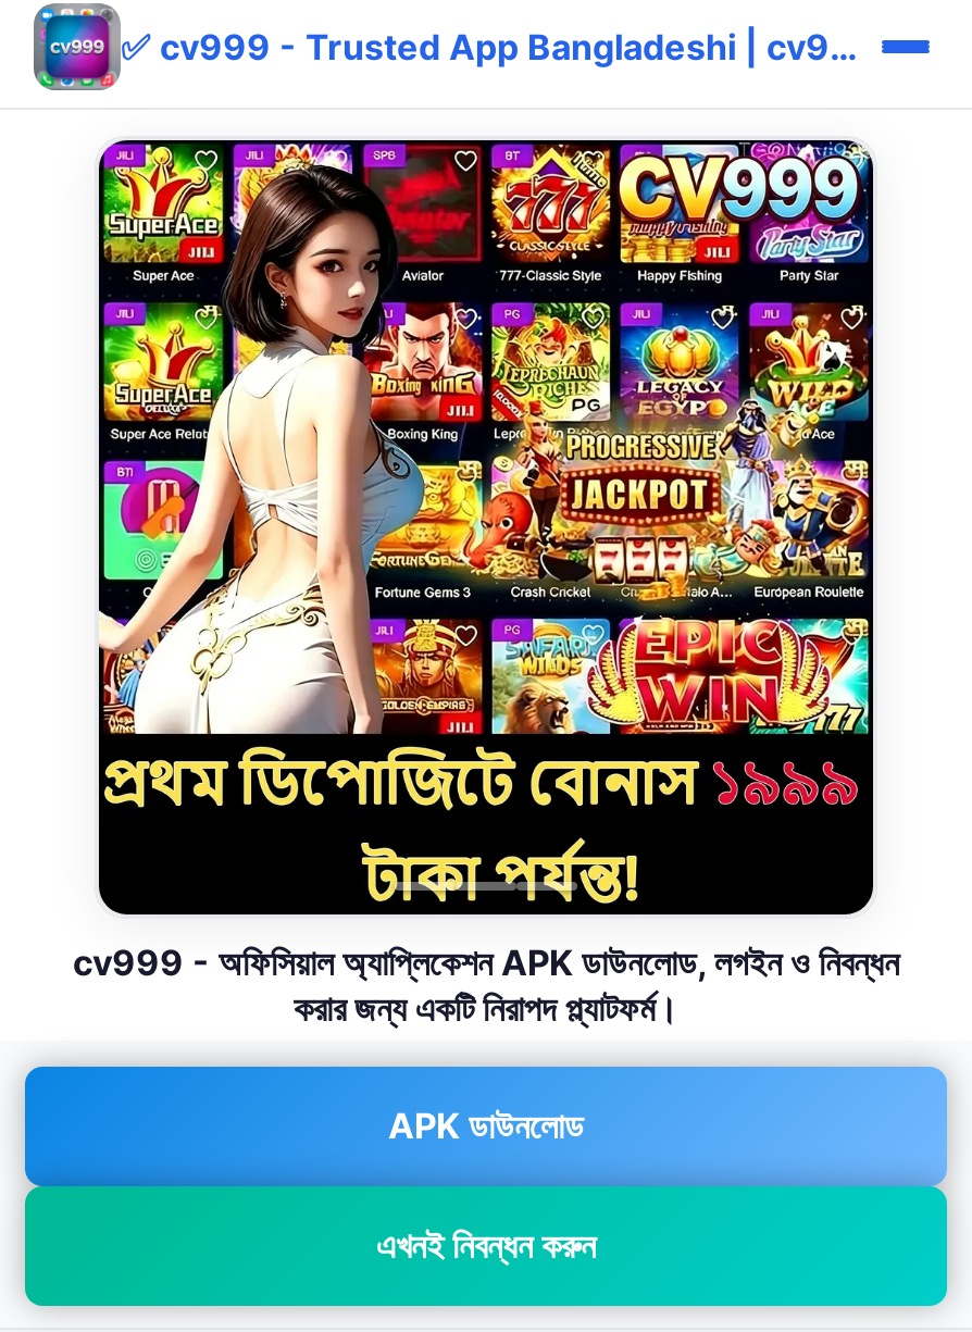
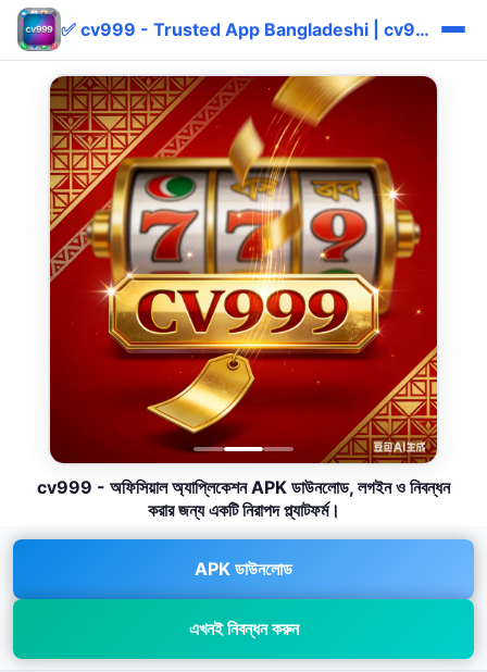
[97,138,875,917] [image] -> [49,75,438,464] [image]

